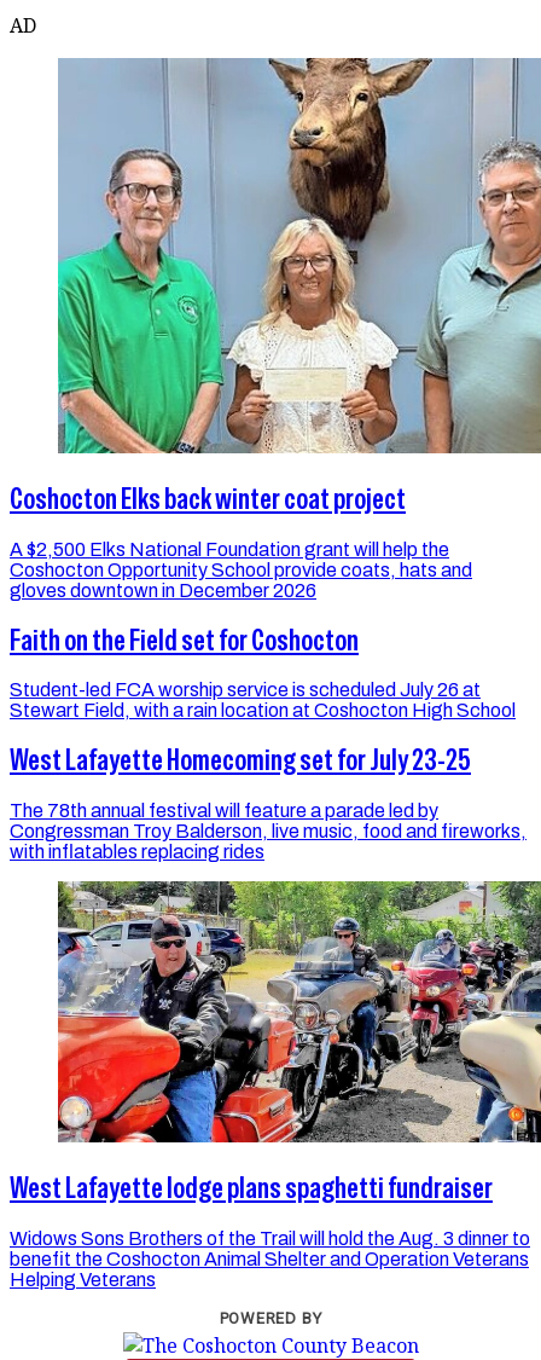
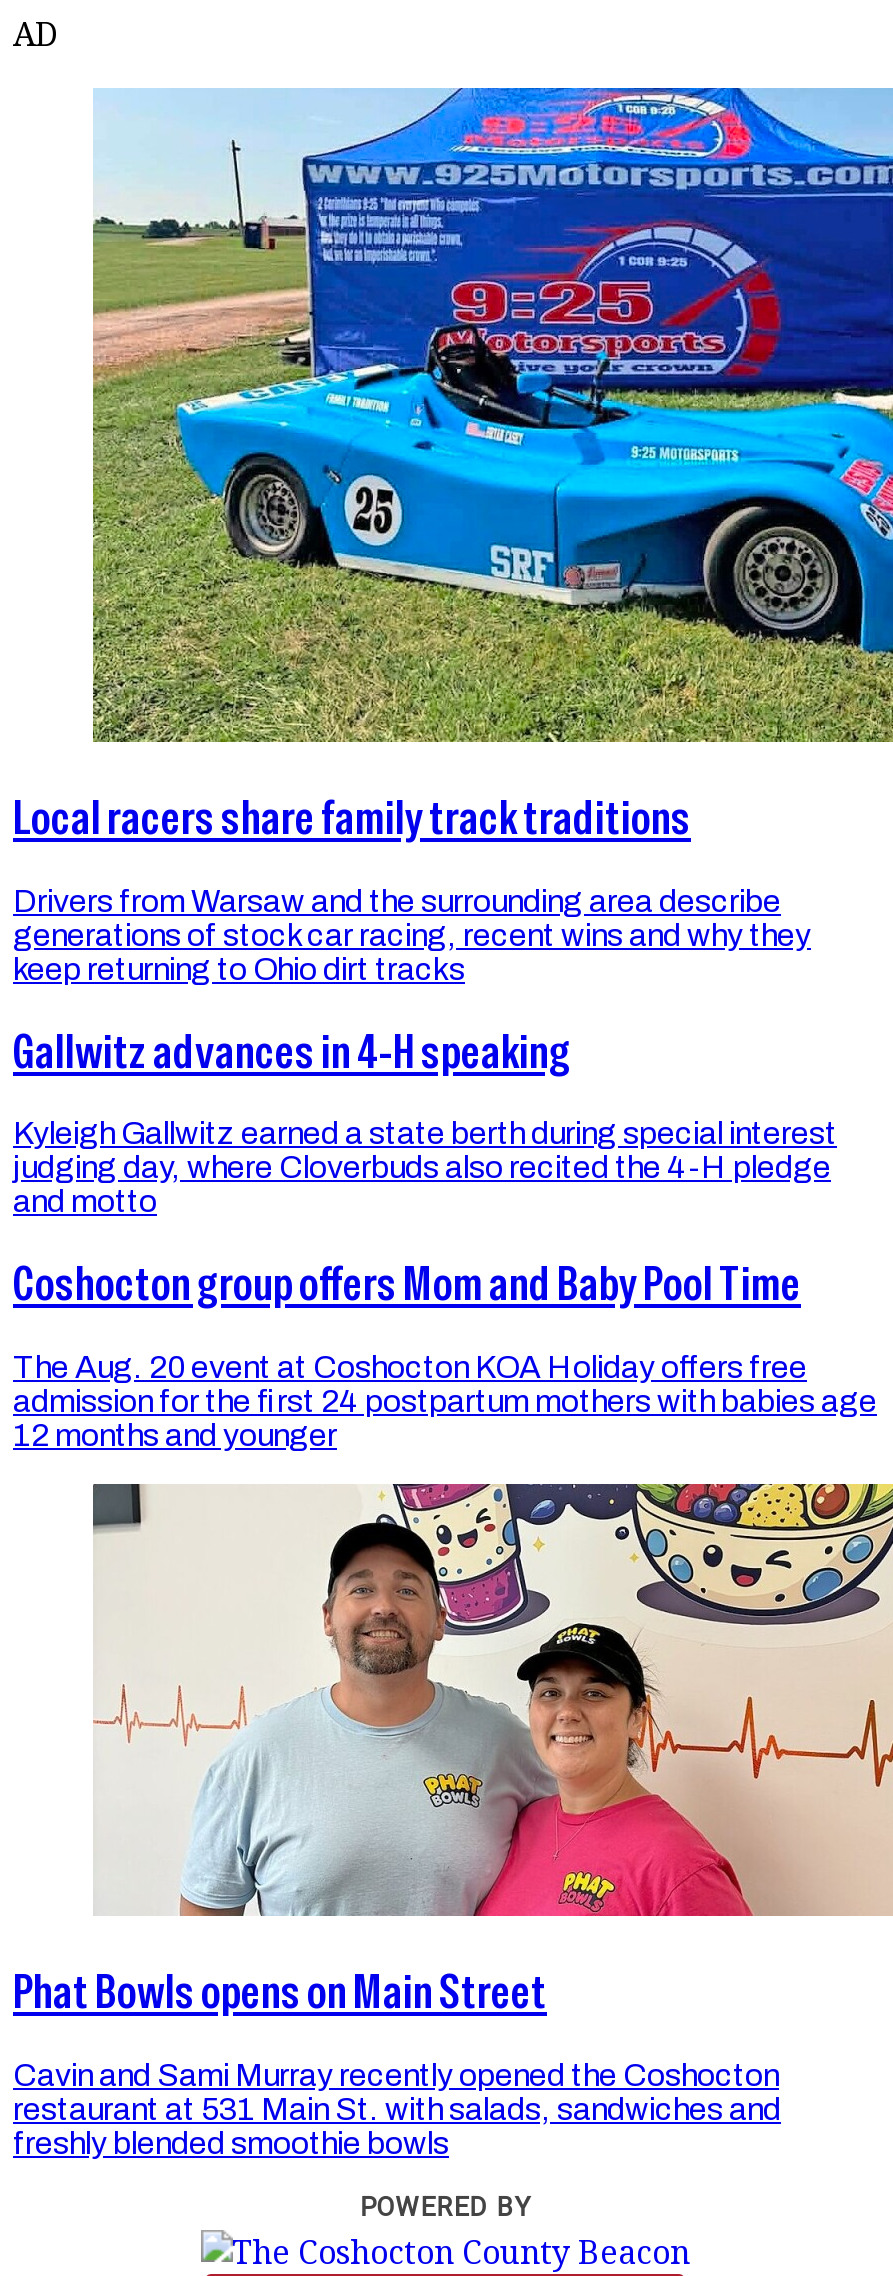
[10,57,537,517] [image] | Coshocton Elks back winter coat project -> [13,86,887,847] [image] | Local racers share family track traditions
[10,539,472,600] A $2,500 Elks National Foundation grant will help the | Coshocton Opportunity School provide coats, hats and | gloves downtown in December 2026 -> [13,883,811,985] Drivers from Warsaw and the surrounding area describe | generations of stock car racing, recent wins and why they | keep returning to Ohio dirt tracks
[10,621,359,658] Faith on the Field set for Coshocton -> [13,1019,571,1081] Gallwitz advances in 4-H speaking
[10,680,516,721] Student-led FCA worship service is scheduled July 26 at | Stewart Field, with a rain location at Coshocton High School -> [13,1117,837,1219] Kyleigh Gallwitz earned a state berth during special interest | judging day, where Cloverbuds also recited the 4-H pledge | and motto
[10,741,471,779] West Lafayette Homecoming set for July 23-25 -> [13,1253,801,1315] Coshocton group offers Mom and Baby Pool Time
[10,801,527,862] The 78th annual festival will feature a parade led by | Congressman Troy Balderson, live music, food and fireworks, | with inflatables replacing rides -> [13,1350,877,1452] The Aug. 20 event at Coshocton KOA Holiday offers free | admission for the first 24 postpartum mothers with babies age | 12 months and younger
[10,880,537,1207] [image] | West Lafayette lodge plans spaghetti fundraiser -> [13,1482,887,2022] [image] | Phat Bowls opens on Main Street
[10,1228,530,1290] Widows Sons Brothers of the Trail will hold the Aug. 3 dinner to | benefit the Coshocton Animal Shelter and Operation Veterans | Helping Veterans -> [13,2058,781,2160] Cavin and Sami Murray recently opened the Coshocton | restaurant at 531 Main St. with salads, sandwiches and | freshly blended smoothie bowls

